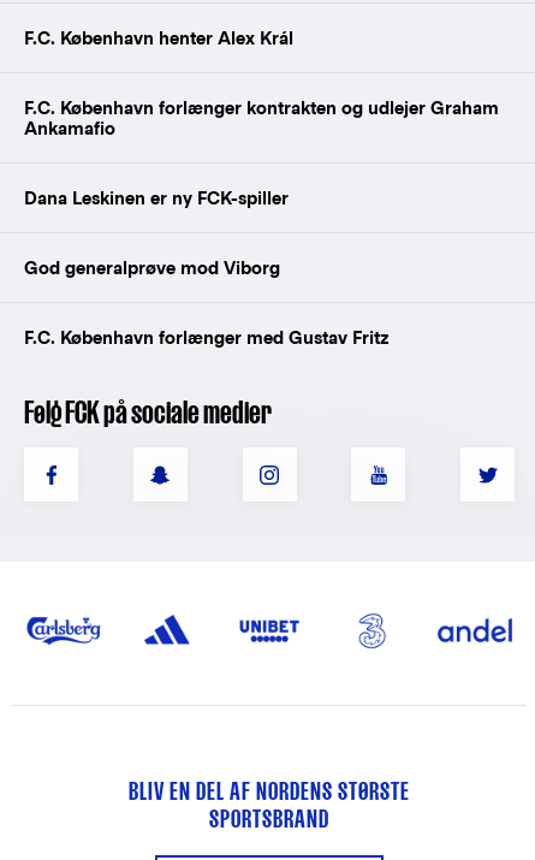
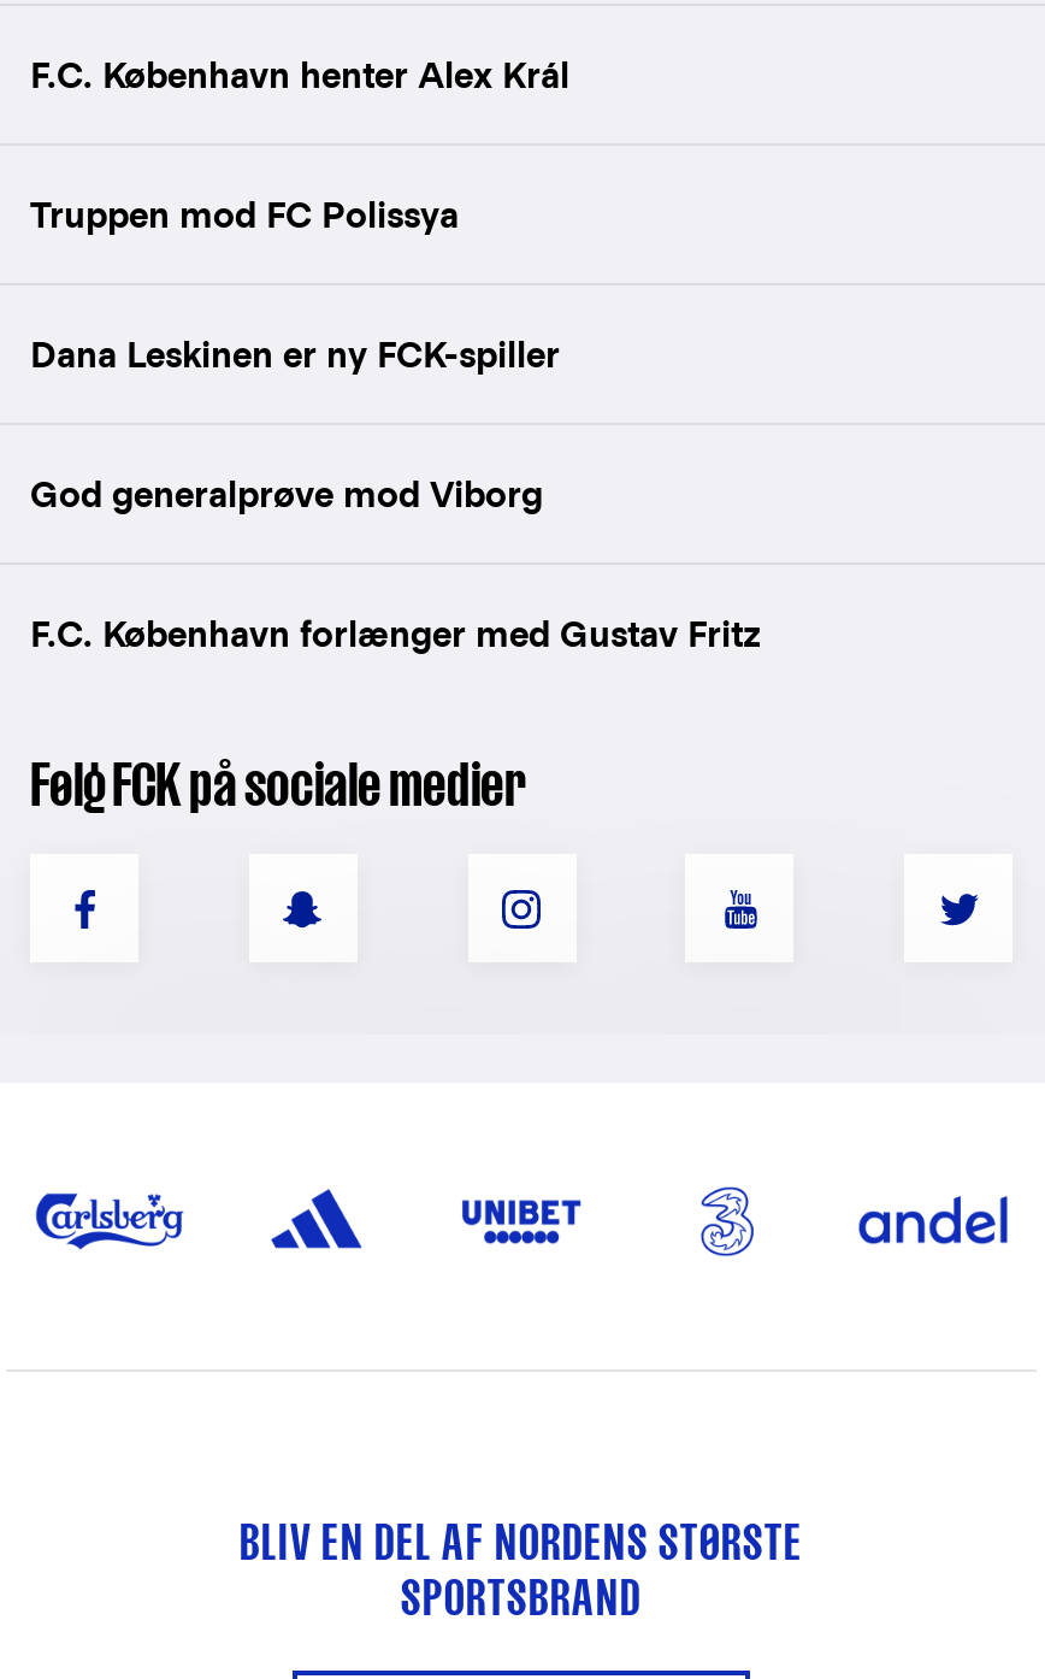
[24,98,499,139] F.C. København forlænger kontrakten og udlejer Graham | Ankamafio -> [30,195,459,236] Truppen mod FC Polissya

